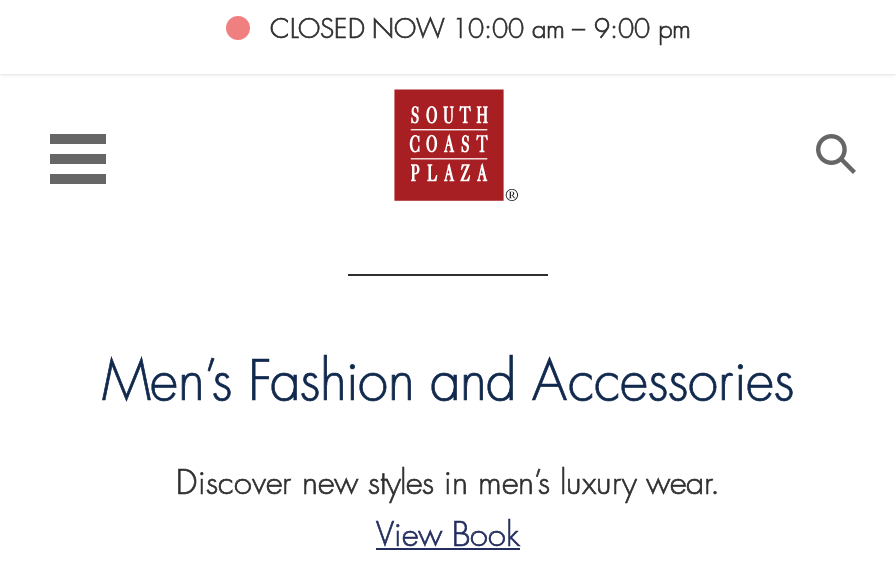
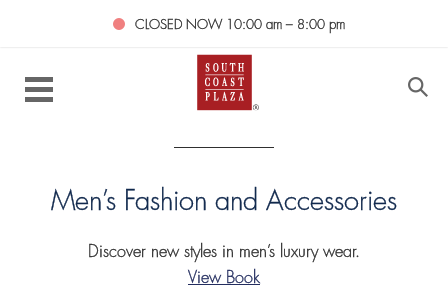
[270,18,690,44] CLOSED NOW 10:00 am – 9:00 pm -> [135,19,345,32] CLOSED NOW 10:00 am – 8:00 pm

